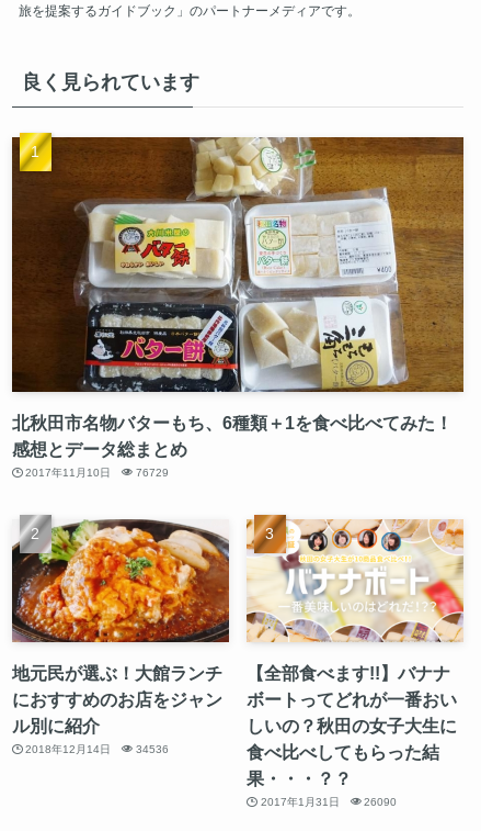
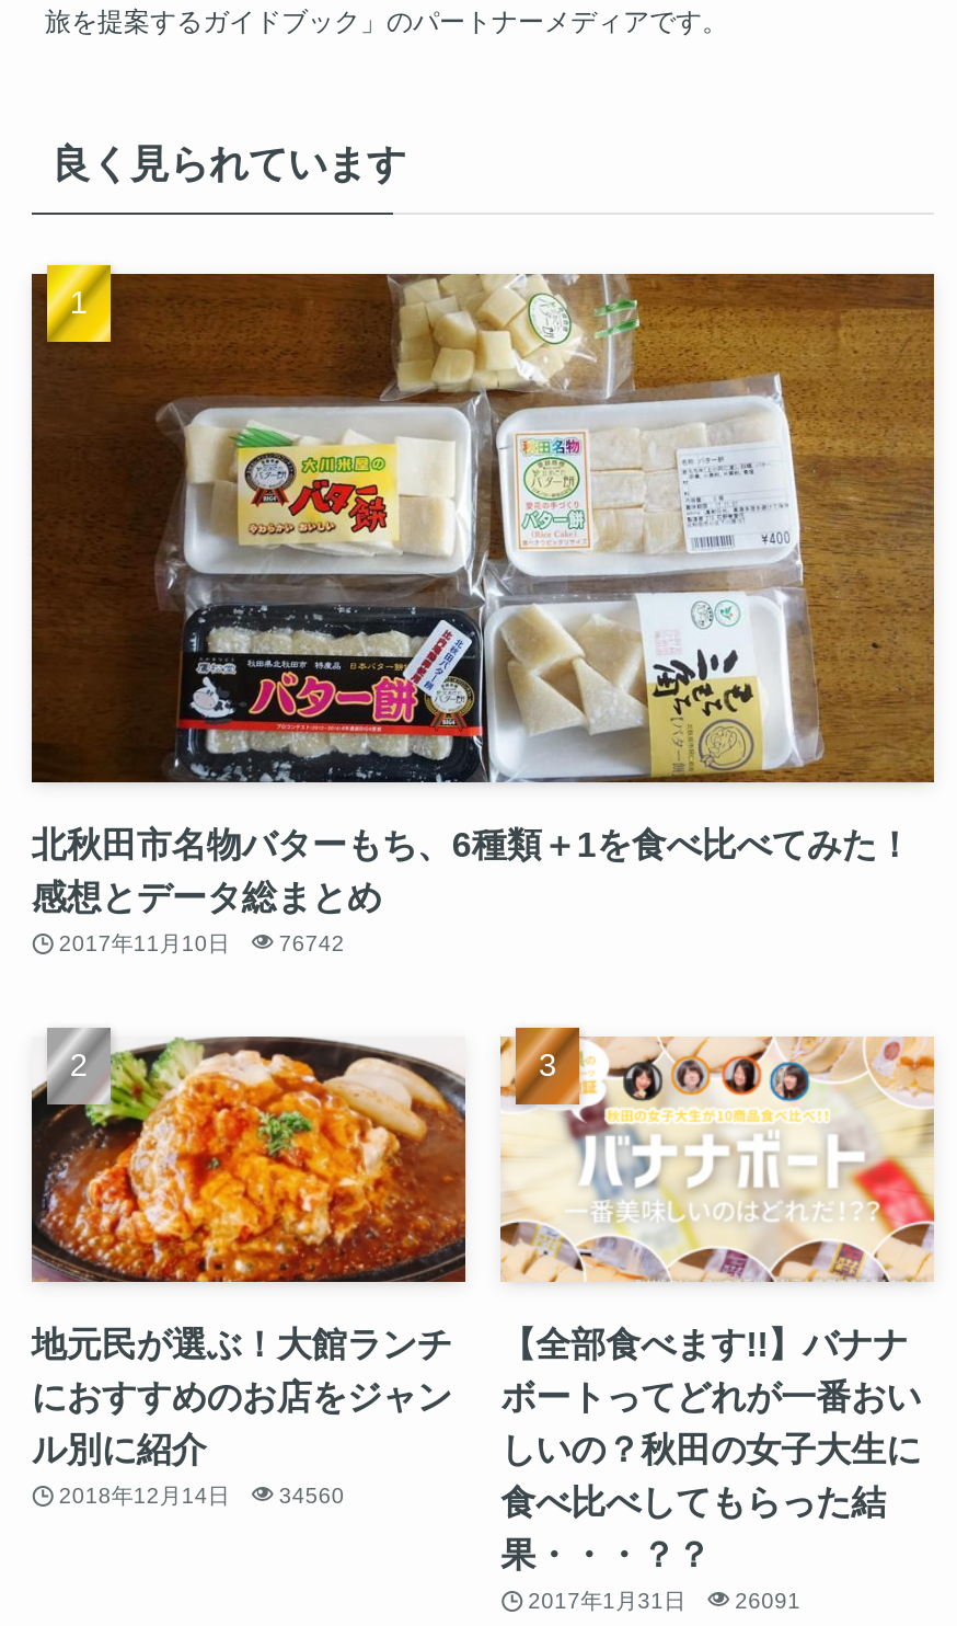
[136,467,169,479] 76729 -> [279,932,345,956] 76742
[136,743,169,755] 34536 -> [279,1483,345,1507] 34560
[364,796,397,808] 26090 -> [735,1588,801,1612] 26091

